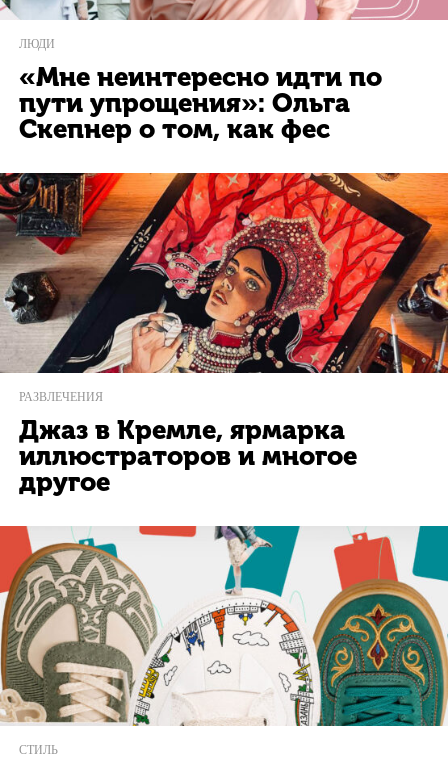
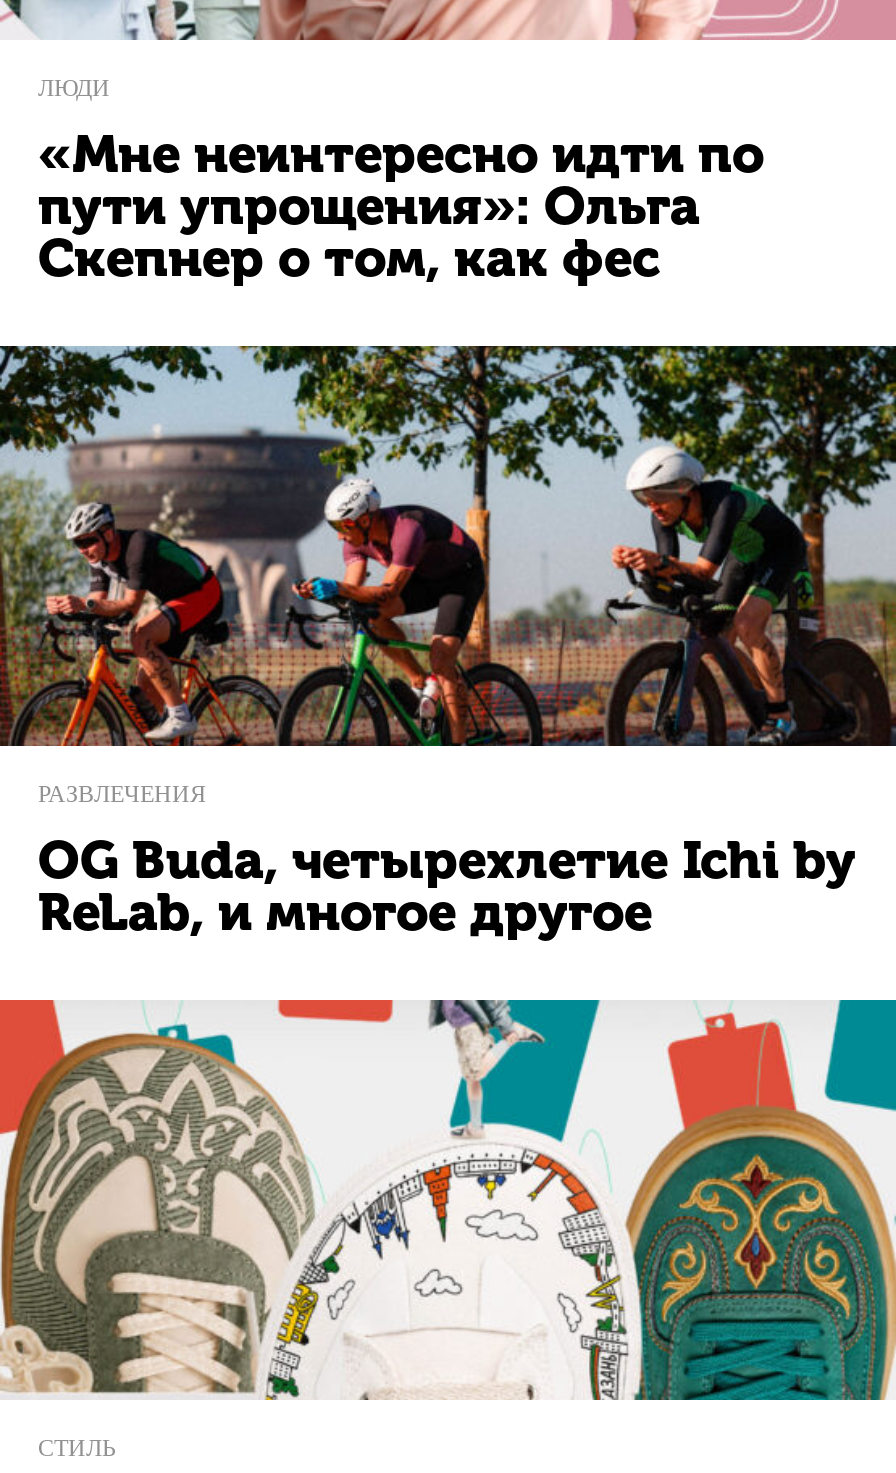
[3,172,445,374] [image] -> [6,344,890,748] [image]
[19,415,357,498] Джаз в Кремле, ярмарка | иллюстраторов и многое | другое -> [38,830,856,944] OG Buda, четырехлетие Ichi by | ReLab, и многое другое

